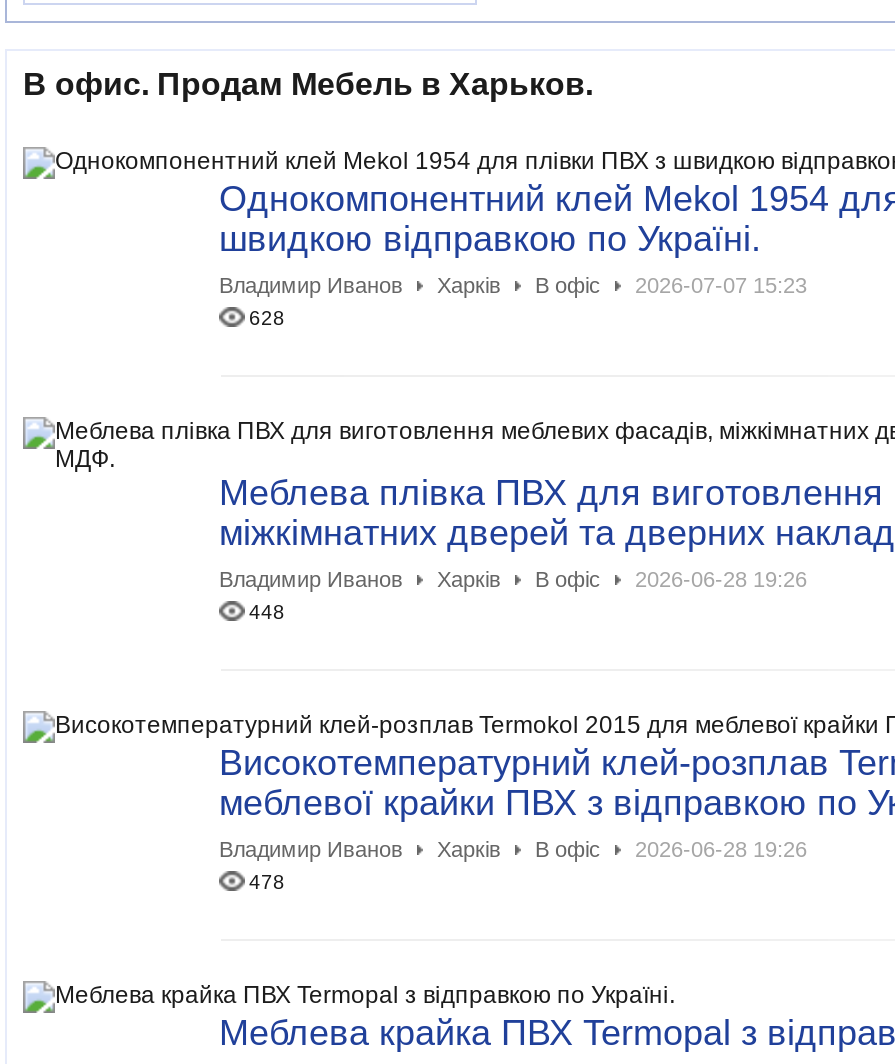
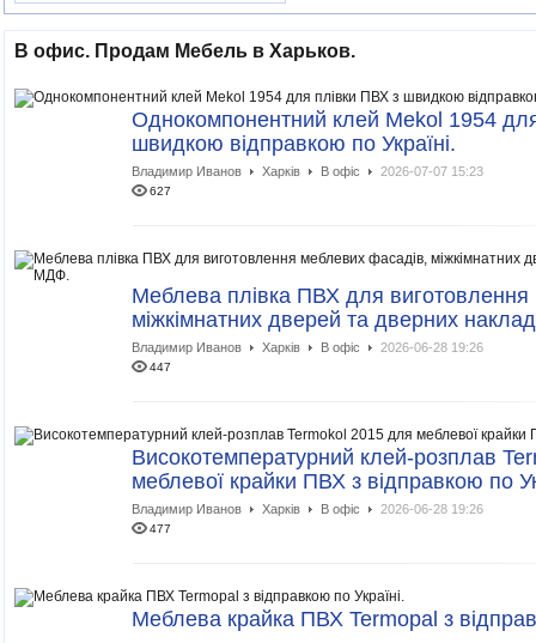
[249,307,285,329] 628 -> [150,184,171,198] 627
[249,601,285,623] 448 -> [150,360,171,374] 447
[249,871,285,893] 478 -> [150,522,171,535] 477

